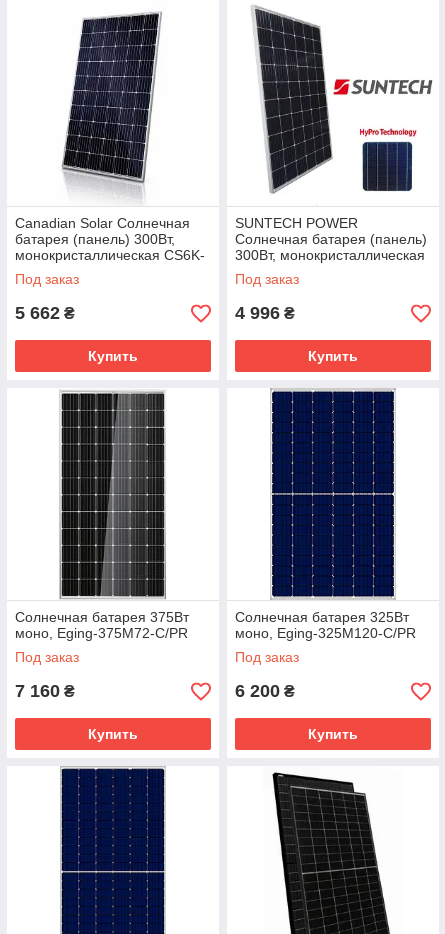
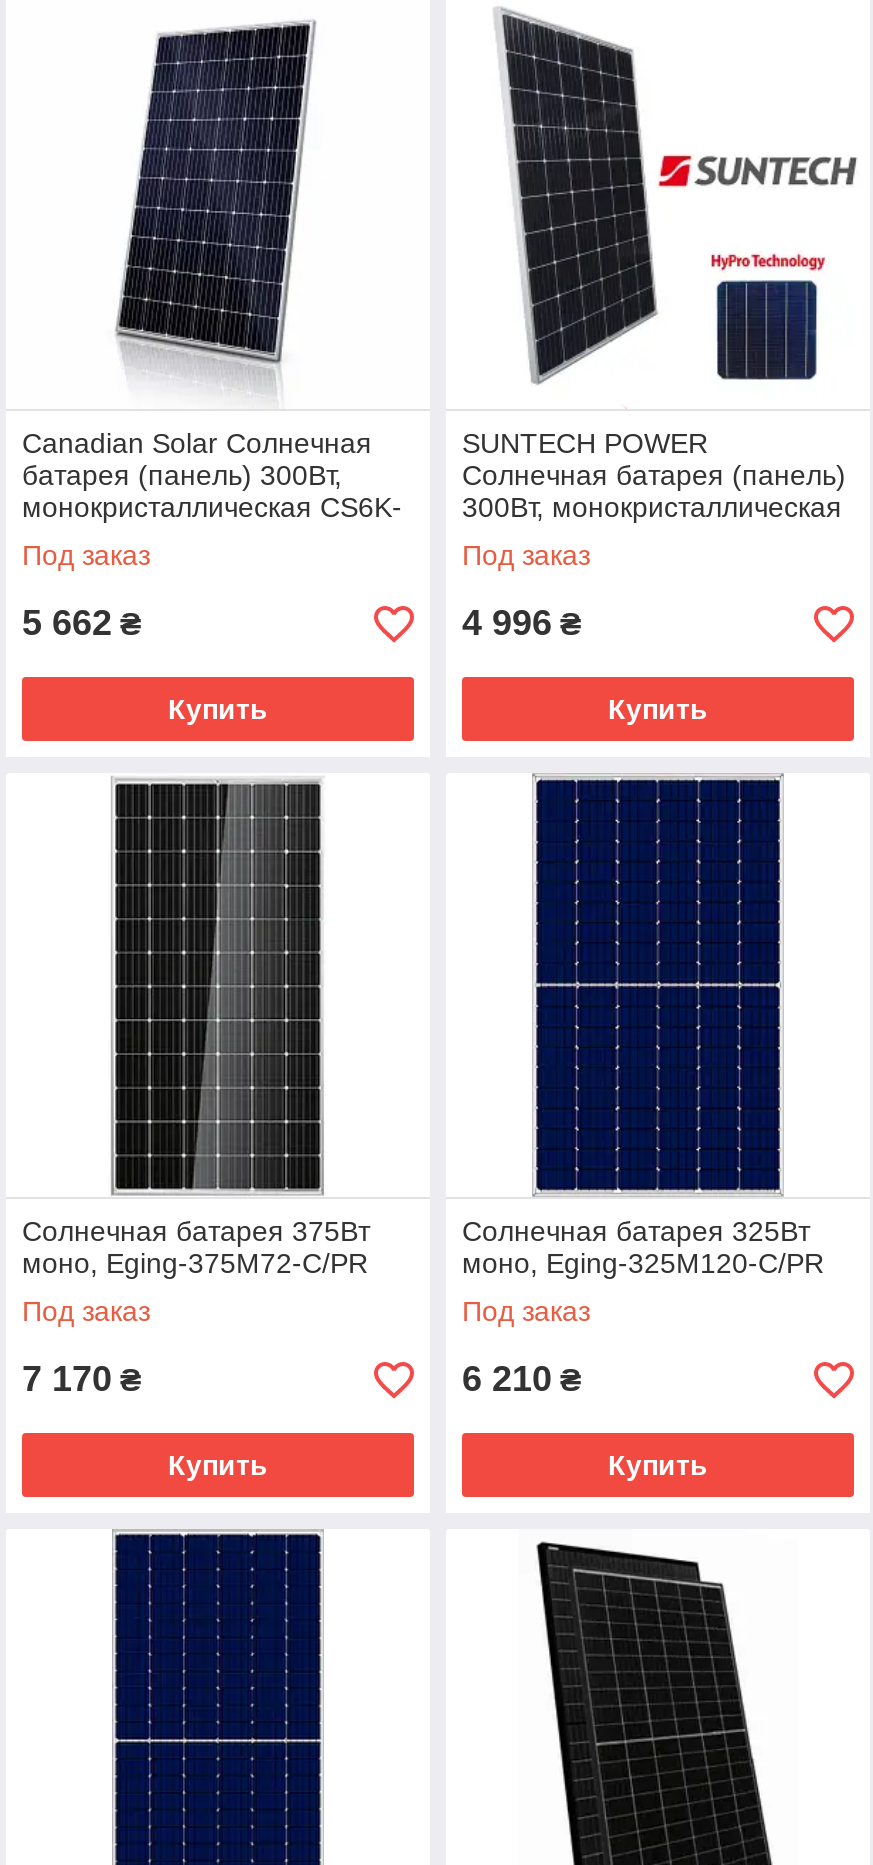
[15,681,75,701] 7 160 ₴ -> [22,1359,142,1399] 7 170 ₴
[235,681,295,701] 6 200 ₴ -> [462,1359,582,1399] 6 210 ₴

